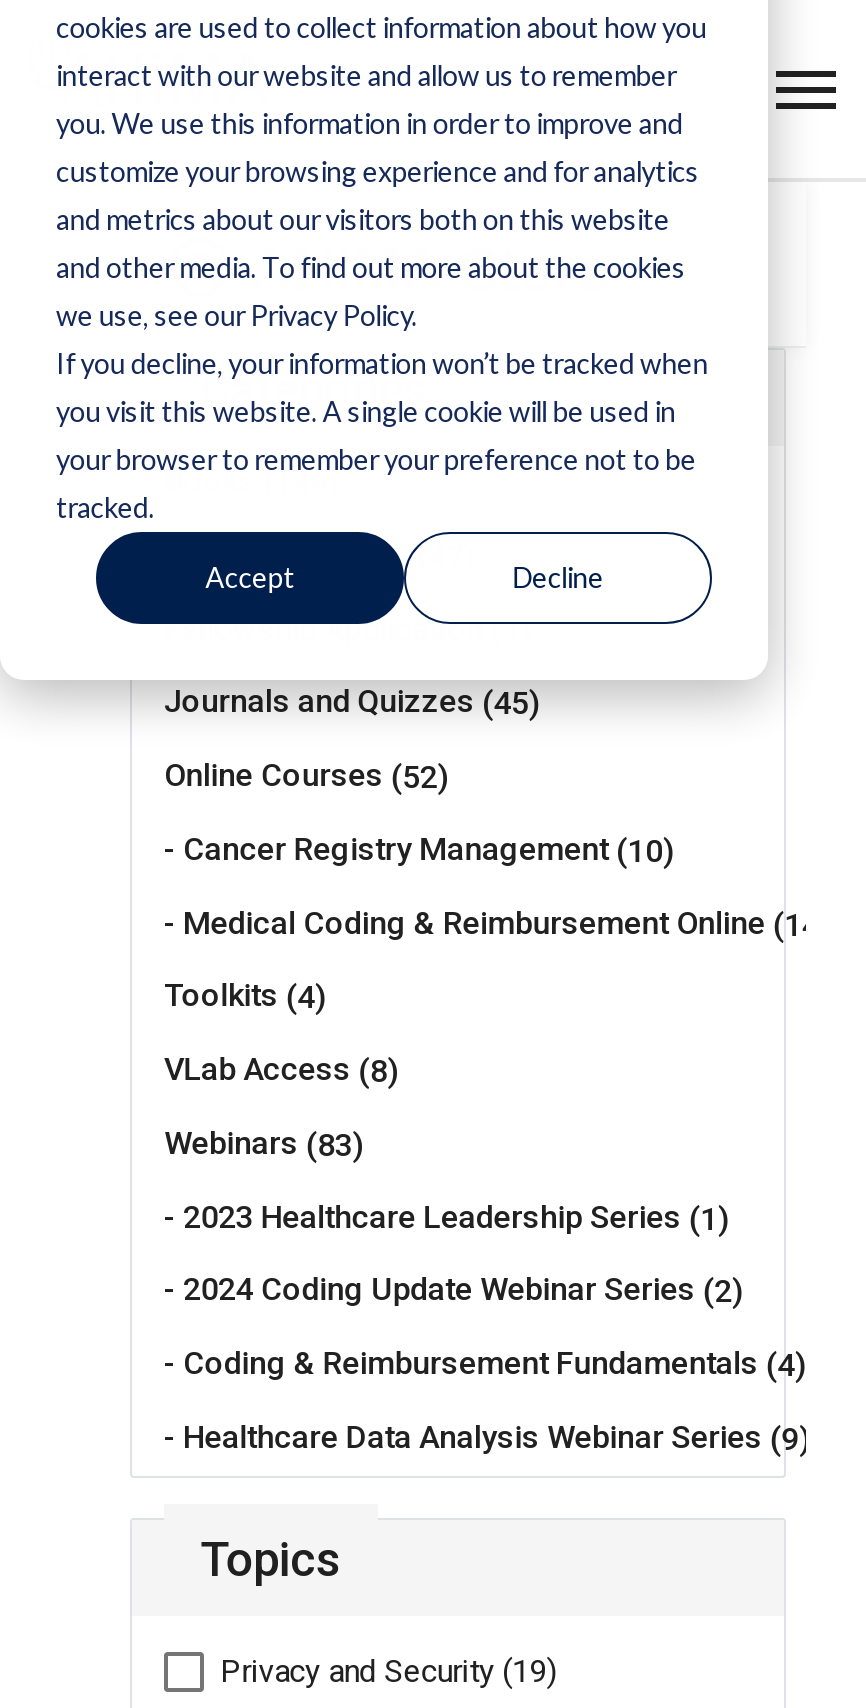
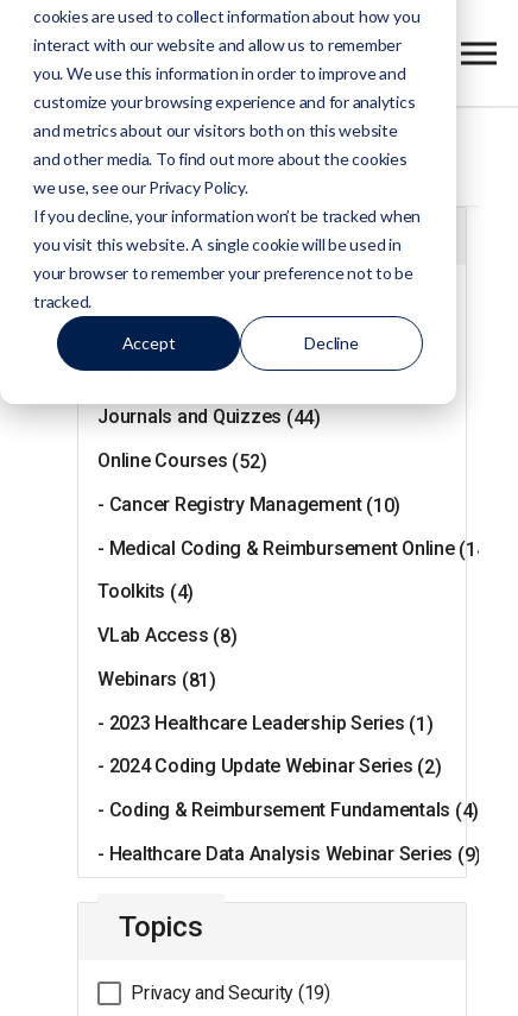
[164,683,540,722] Journals and Quizzes (45) -> [97,406,321,429] Journals and Quizzes (44)
[164,1124,364,1163] Webinars (83) -> [97,668,216,691] Webinars (81)

